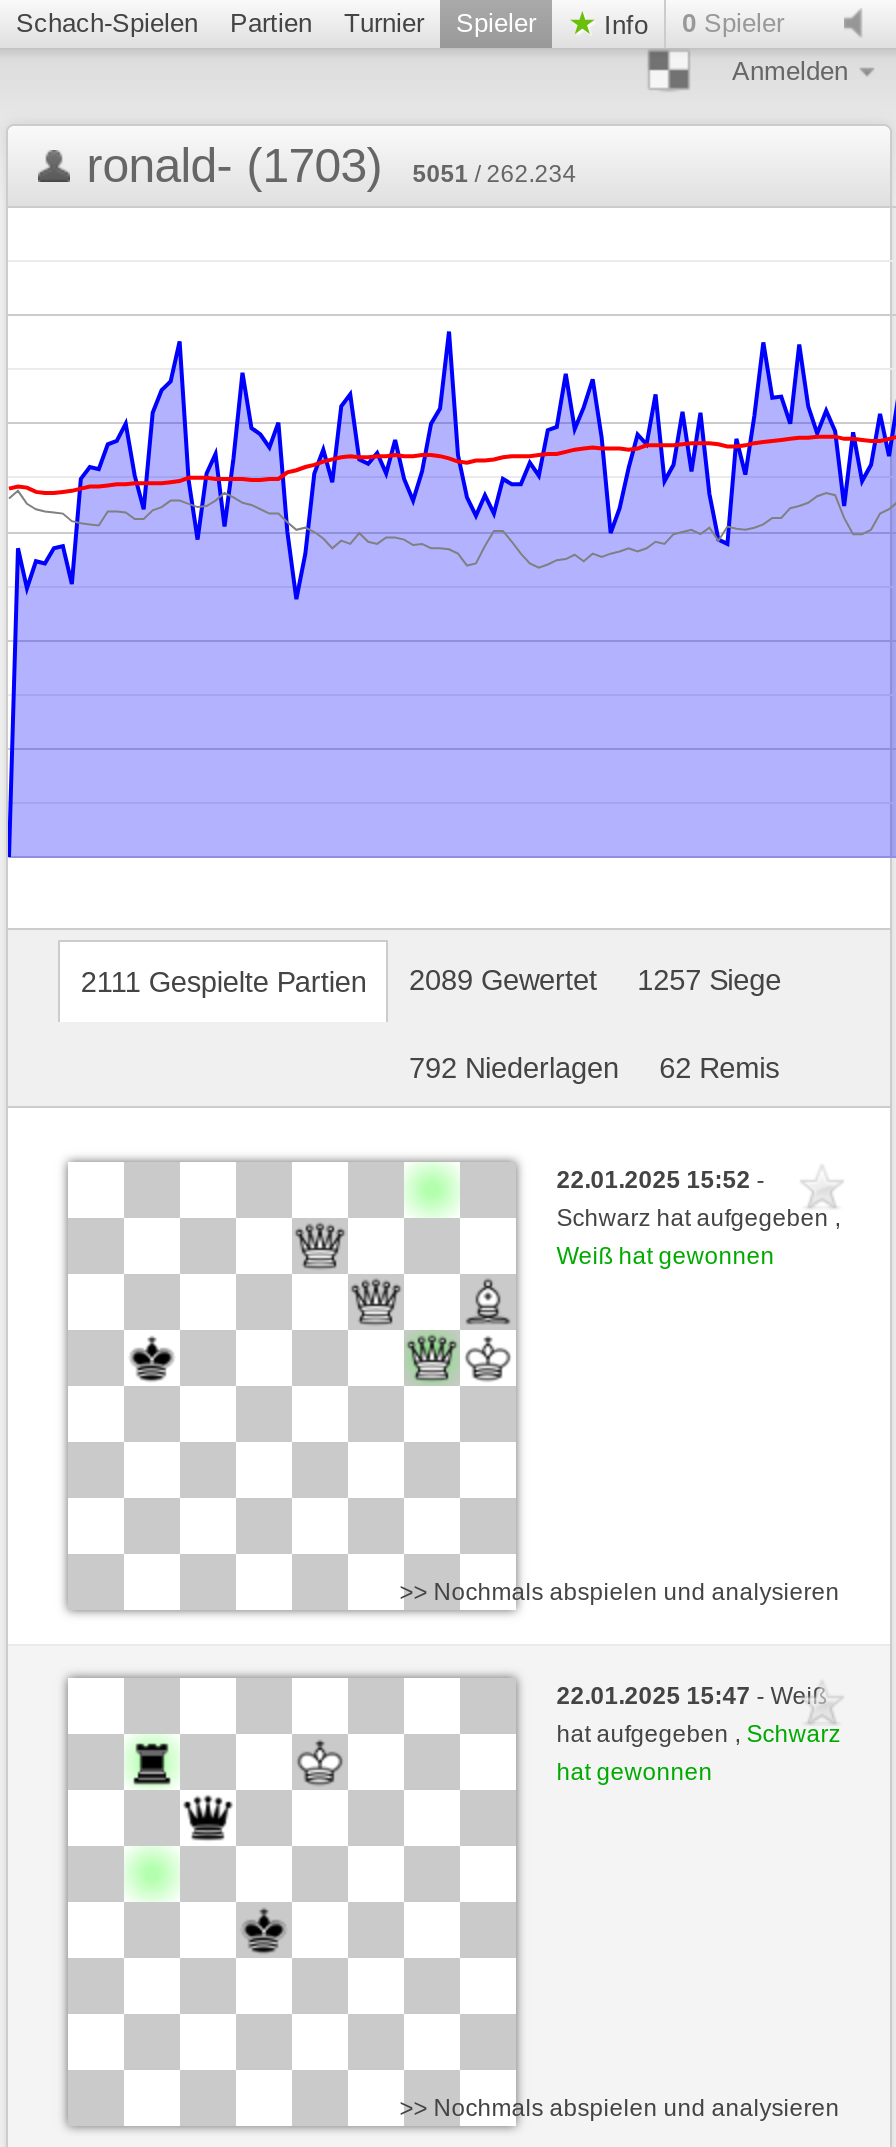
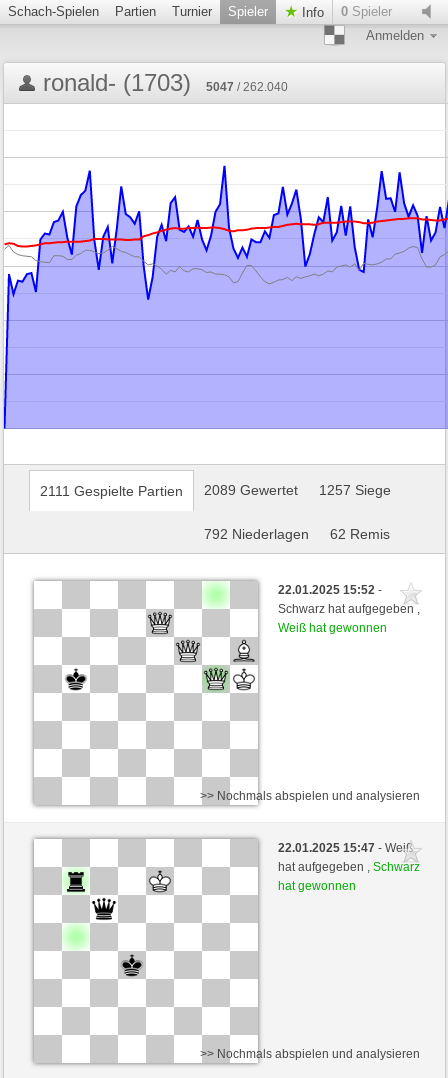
[86,138,576,192] ronald- (1703) 5051 / 262.234 -> [43,69,288,96] ronald- (1703) 5047 / 262.040

